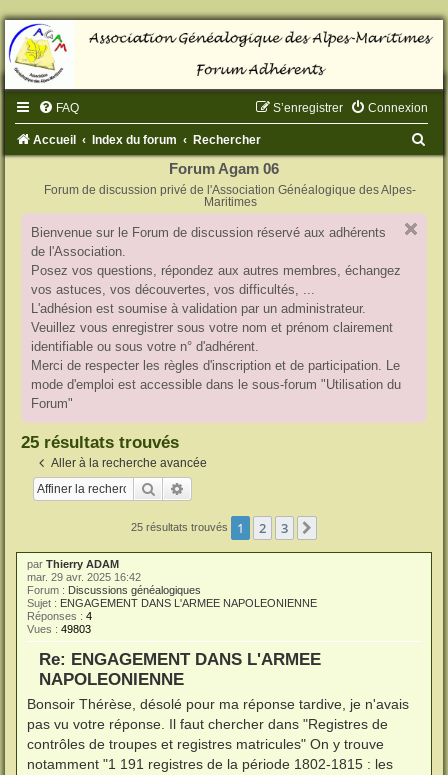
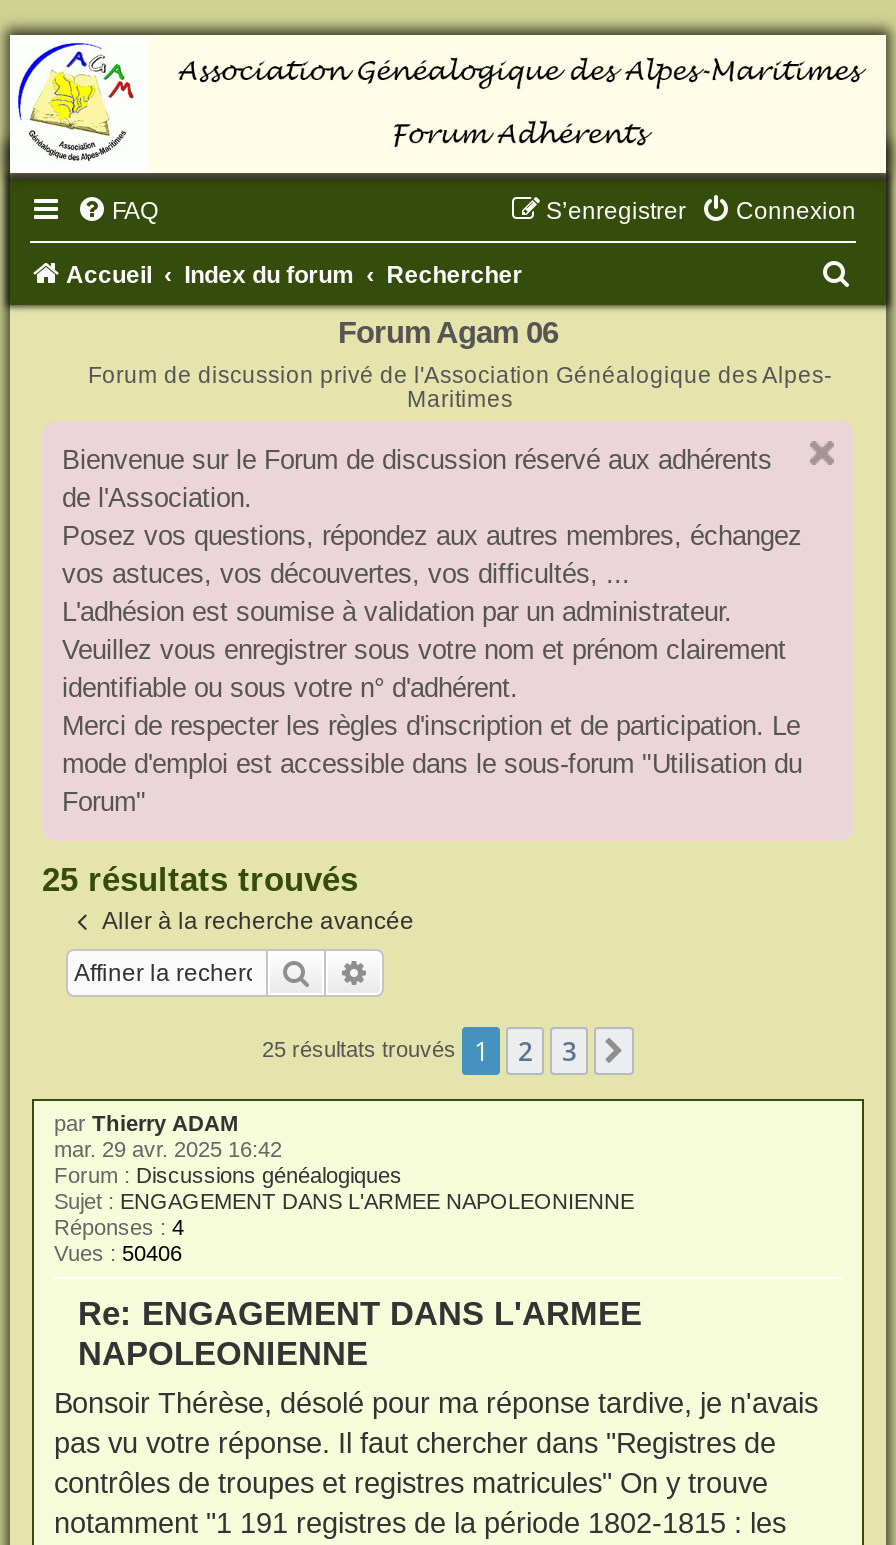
[27,623,91,635] Vues : 49803 -> [54,1240,182,1264] Vues : 50406

